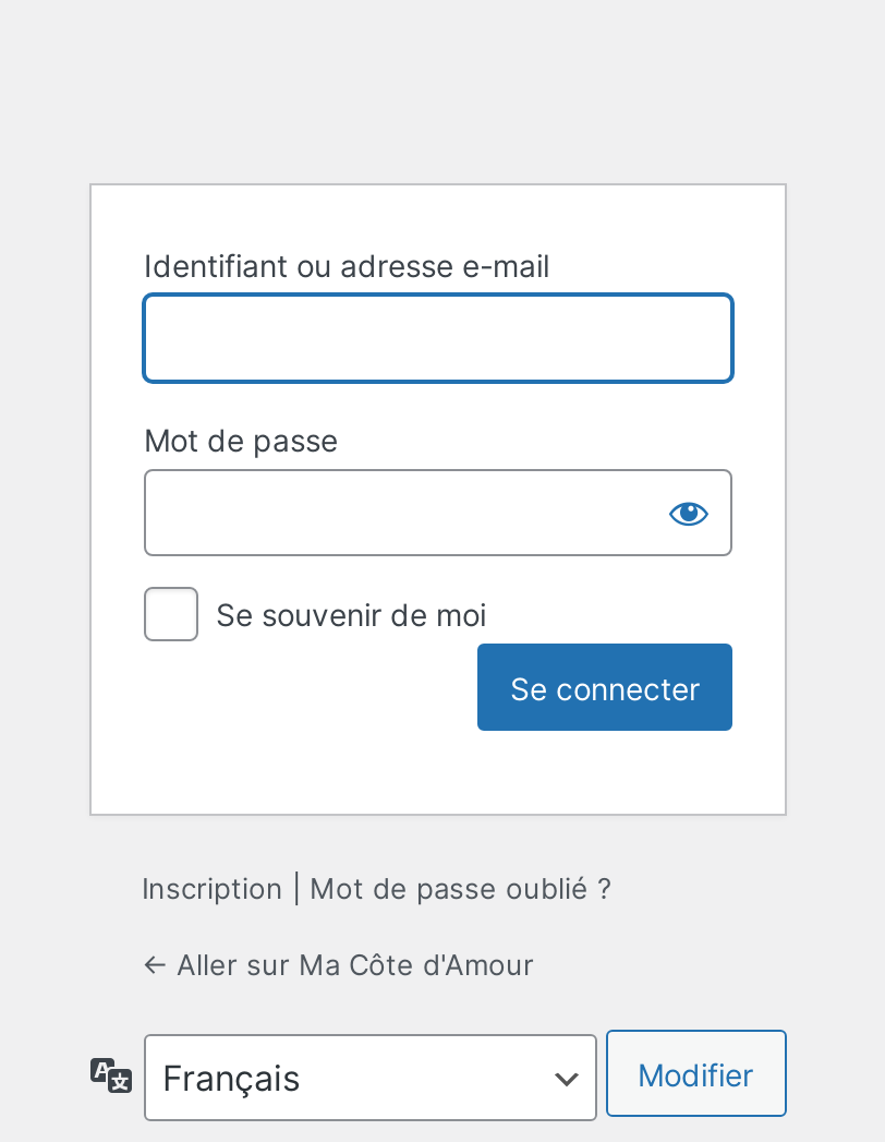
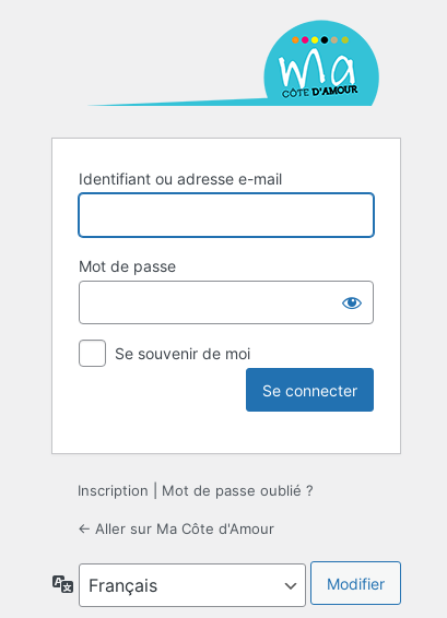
none -> [93,19,380,107] [image]

